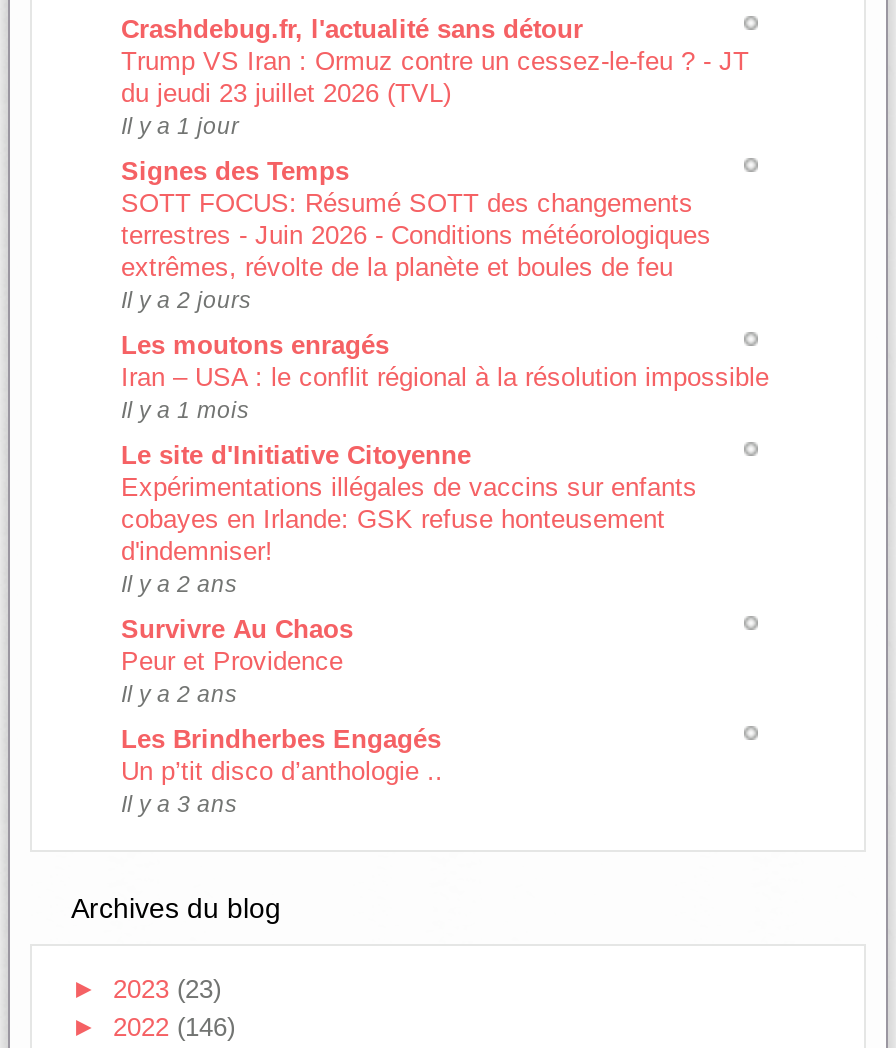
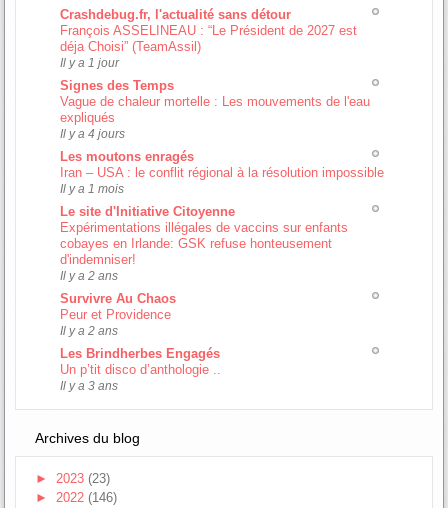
[121,47,749,109] Trump VS Iran : Ormuz contre un cessez-le-feu ? - JT | du jeudi 23 juillet 2026 (TVL) -> [60,23,357,54] François ASSELINEAU : “Le Président de 2027 est | déja Choisi” (TeamAssil)
[121,189,711,313] SOTT FOCUS: Résumé SOTT des changements | terrestres - Juin 2026 - Conditions météorologiques | extrêmes, révolte de la planète et boules de feu | Il y a 2 jours -> [60,94,370,140] Vague de chaleur mortelle : Les mouvements de l'eau | expliqués | Il y a 4 jours

